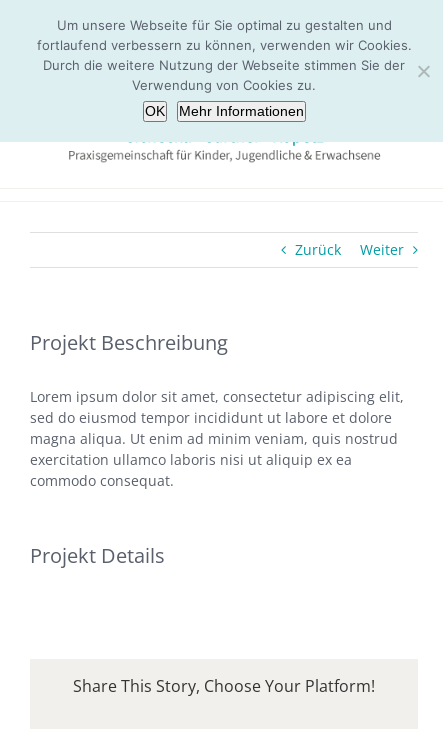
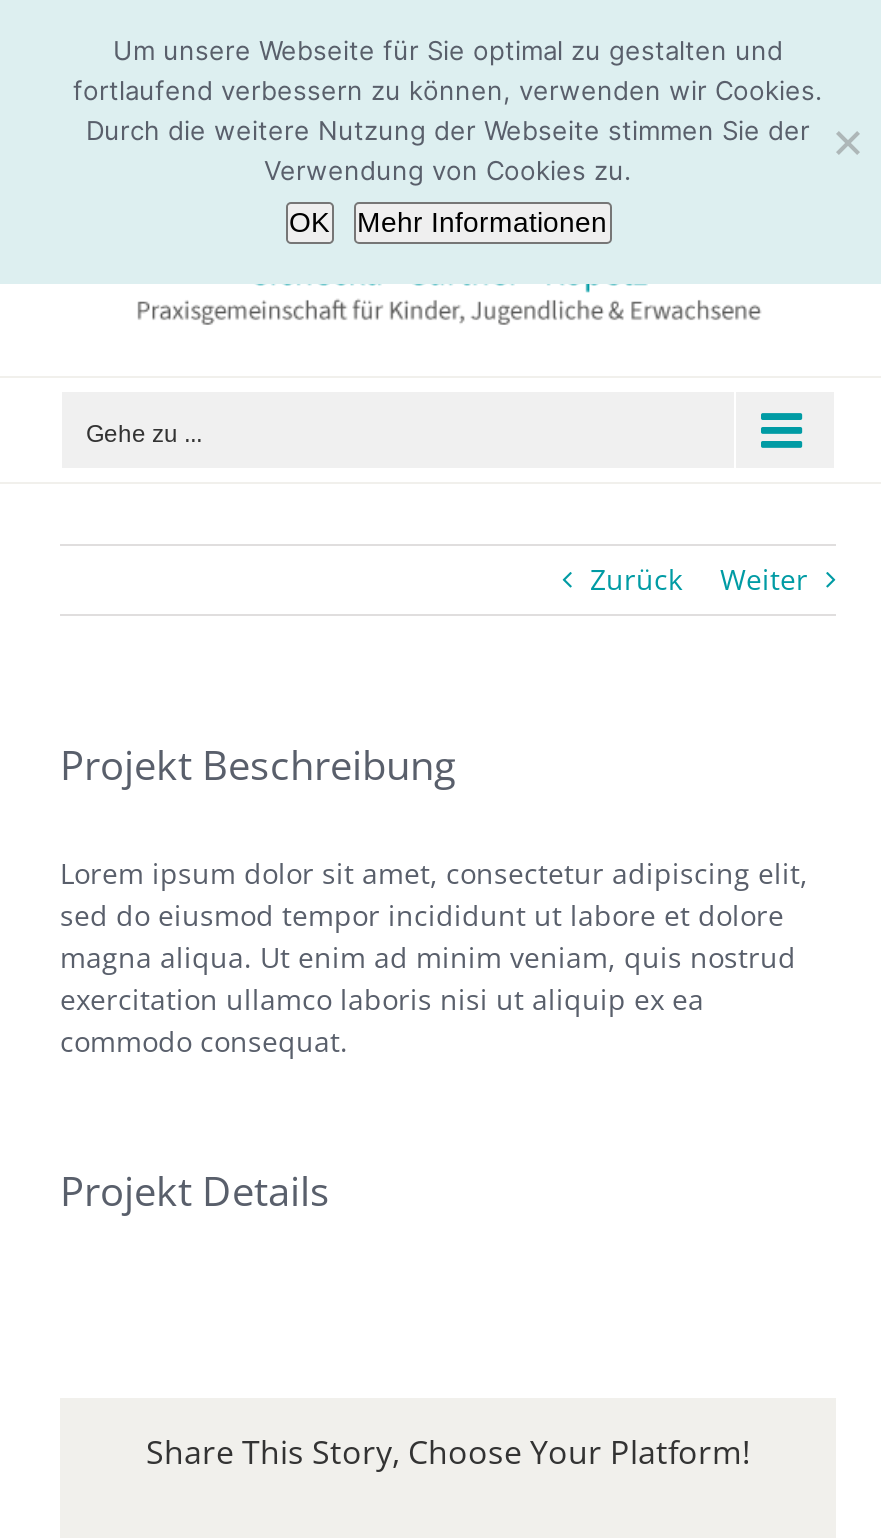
none -> [86,419,202,447] Gehe zu ...

